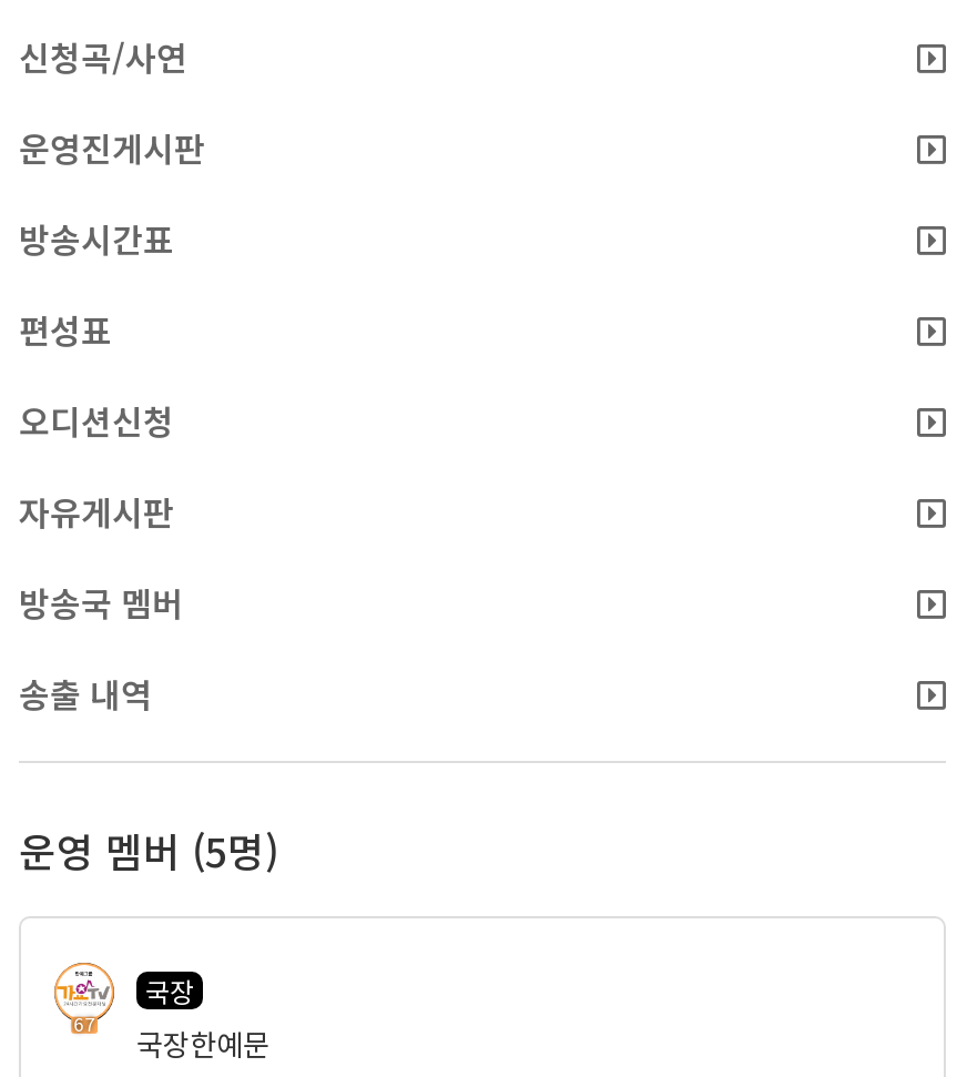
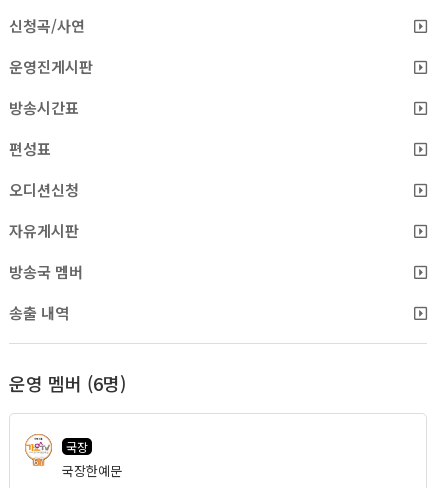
[19,821,278,878] 운영 멤버 (5명) -> [9,370,126,396] 운영 멤버 (6명)

